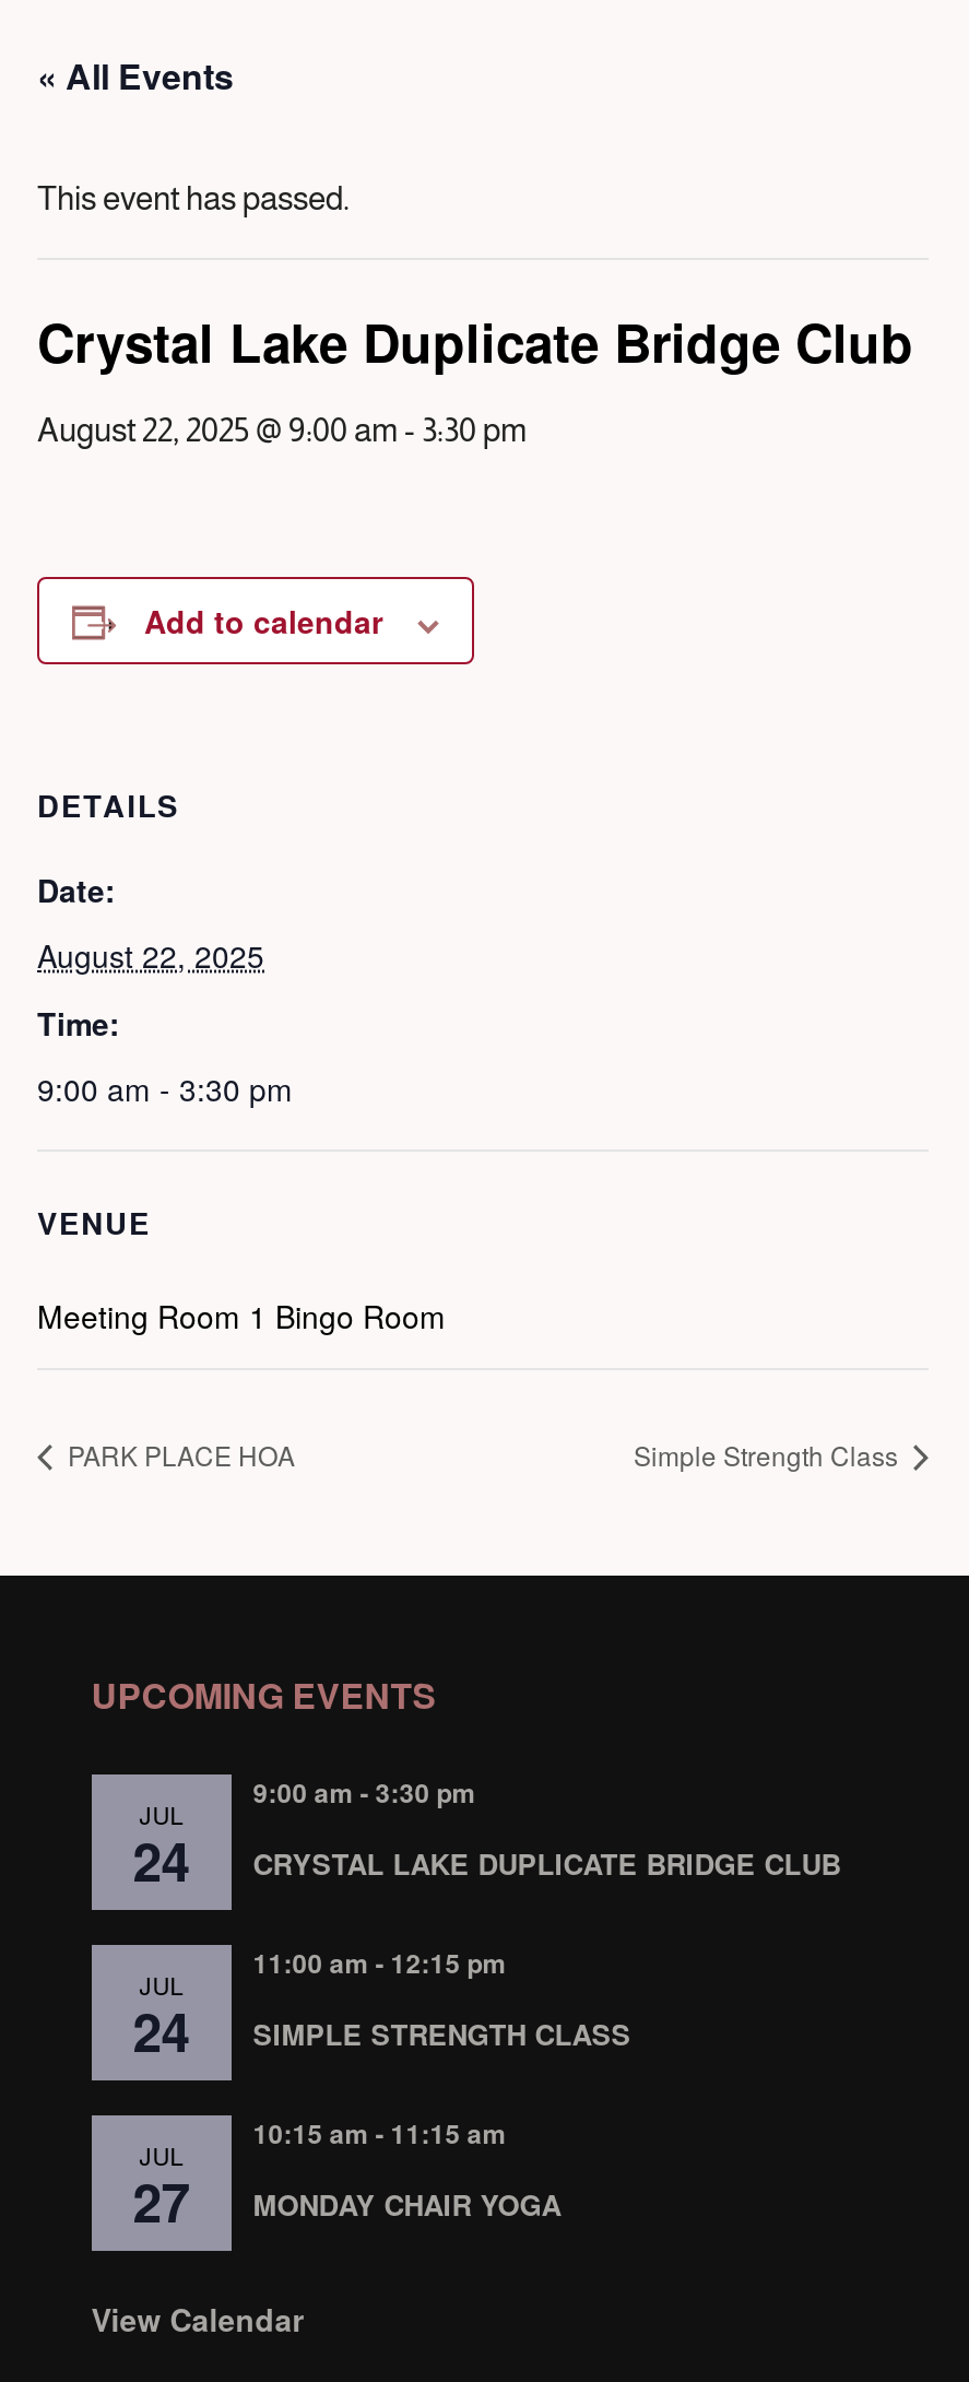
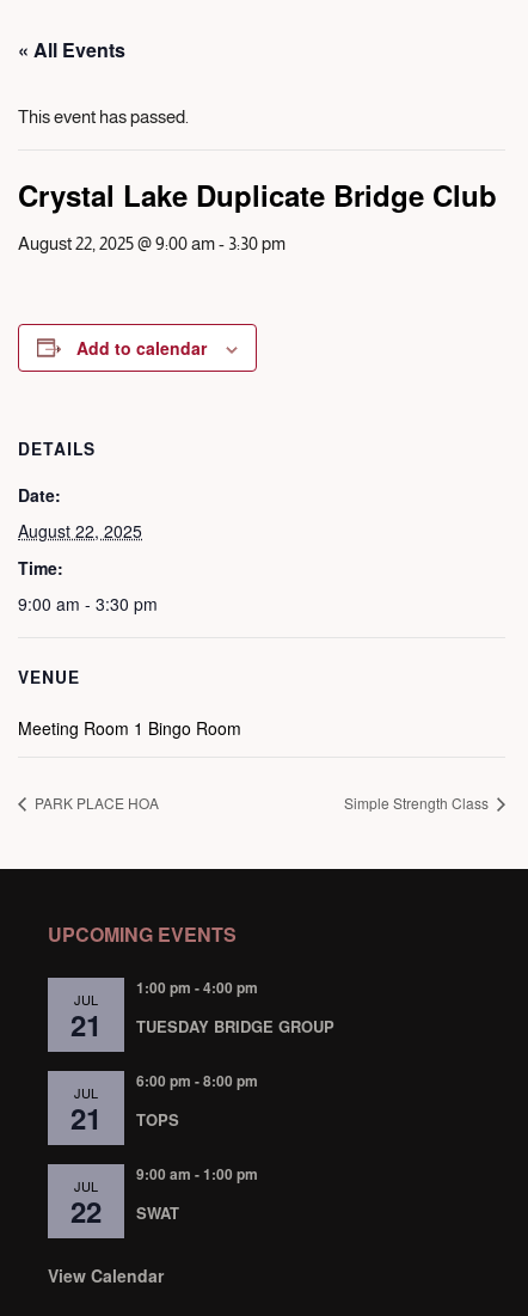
[253,1772,476,1811] 9:00 am - 3:30 pm -> [136,976,258,998] 1:00 pm - 4:00 pm
[133,1822,190,1897] 24 -> [70,1004,101,1045] 21
[253,1842,841,1884] CRYSTAL LAKE DUPLICATE BRIDGE CLUB -> [136,1015,334,1037] TUESDAY BRIDGE GROUP
[253,1943,506,1982] 11:00 am - 12:15 pm -> [136,1070,258,1091] 6:00 pm - 8:00 pm
[133,1993,190,2067] 24 -> [70,1097,101,1138] 21
[253,2012,631,2054] SIMPLE STRENGTH CLASS -> [136,1108,179,1131] TOPS
[253,2113,506,2152] 10:15 am - 11:15 am -> [136,1163,258,1184] 9:00 am - 1:00 pm
[133,2163,190,2238] 27 -> [70,1190,101,1231] 22
[253,2183,561,2224] MONDAY CHAIR YOGA -> [136,1201,179,1224] SWAT

